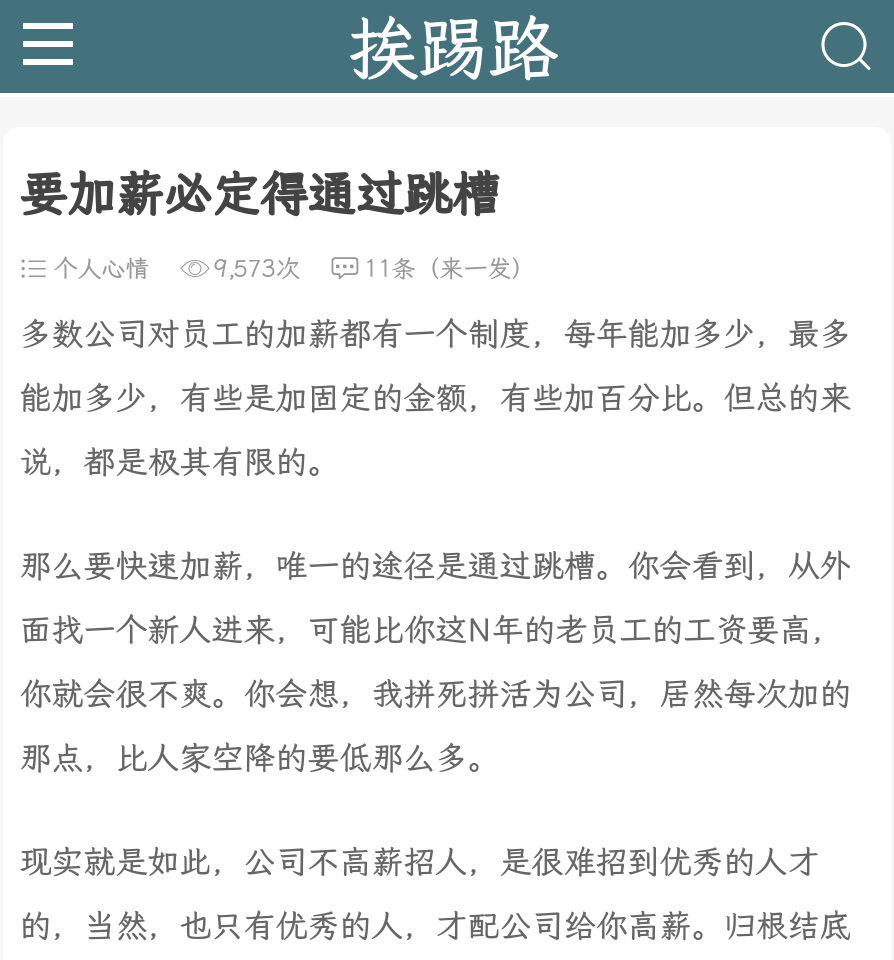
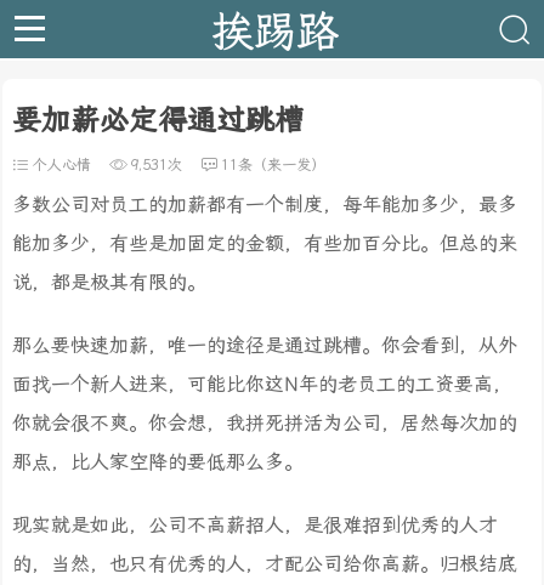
[213,255,299,283] 9,573次 -> [130,157,182,174] 9,531次

